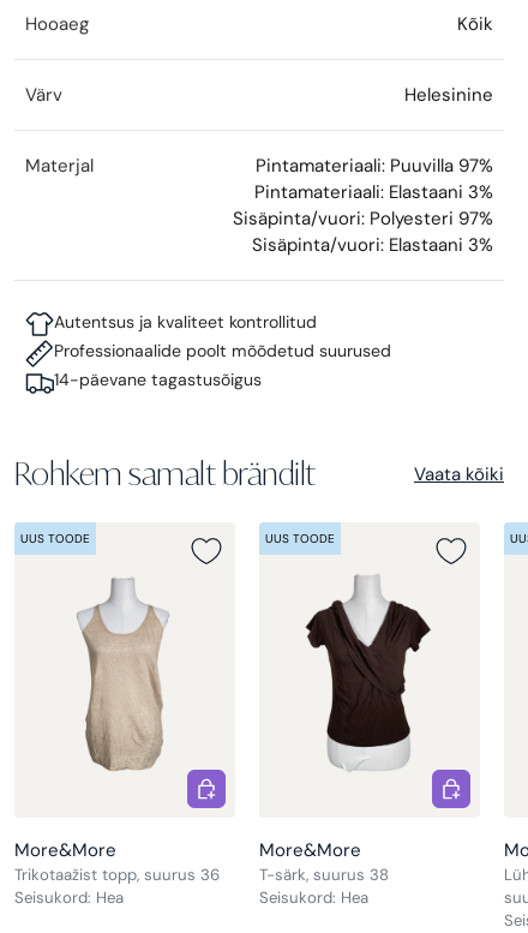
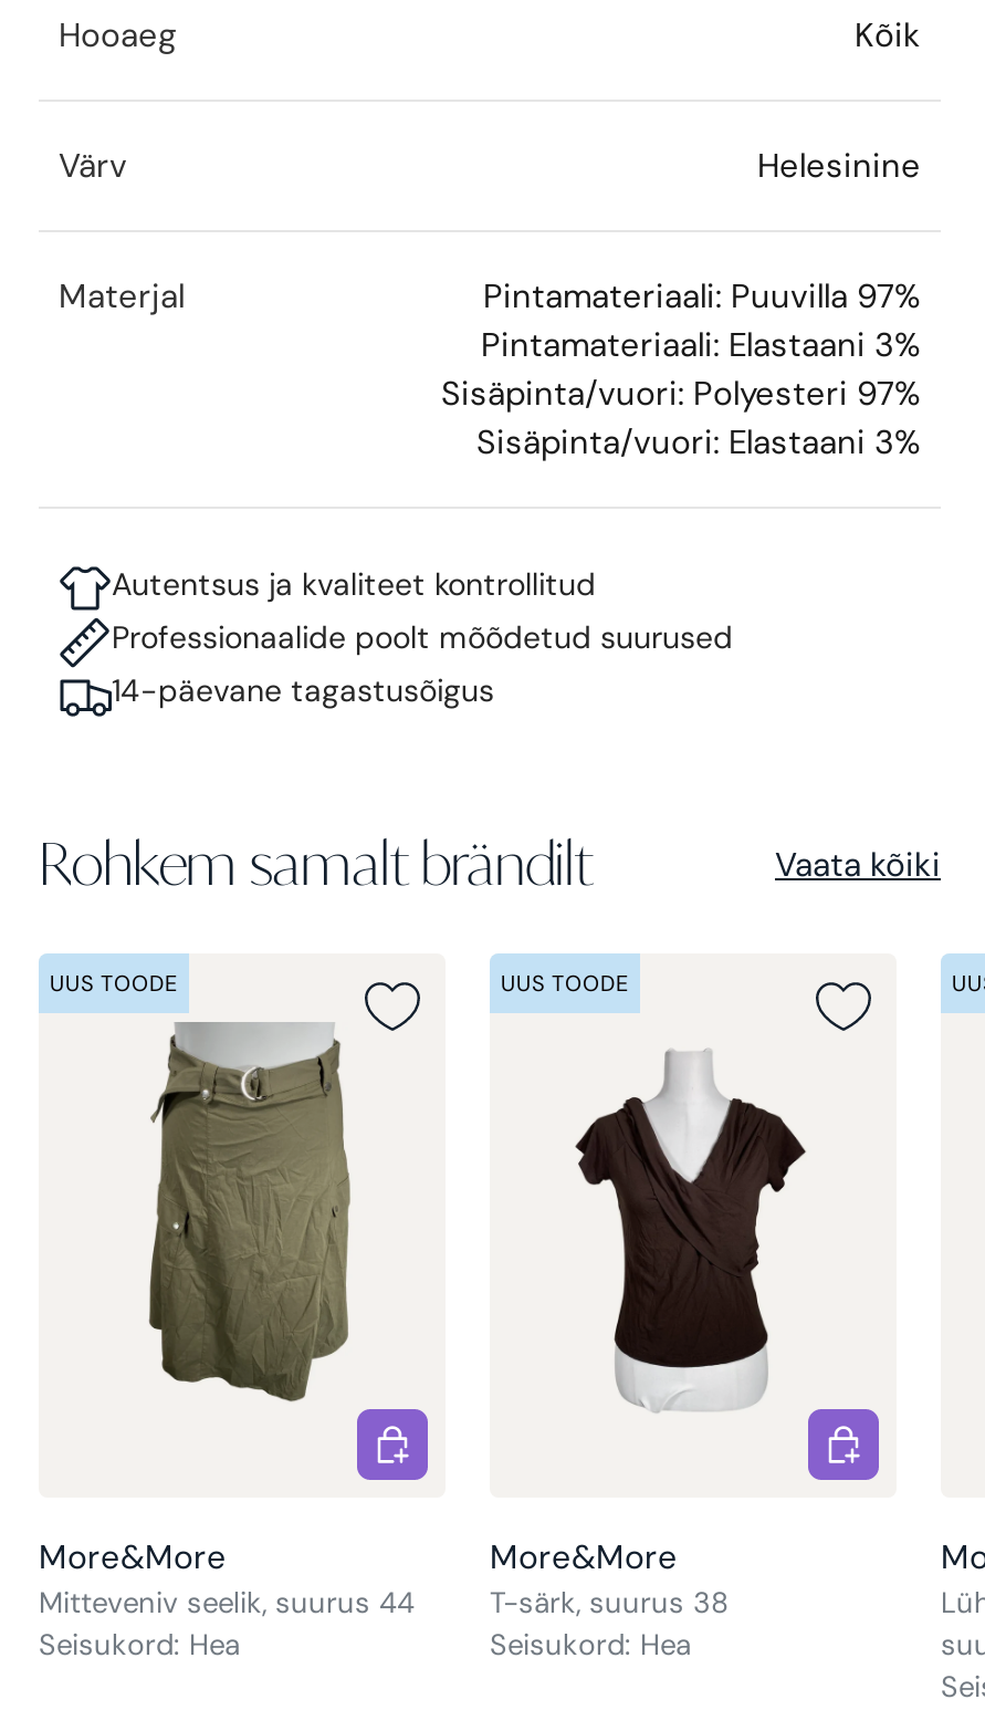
[74,561,184,772] [image] -> [147,1022,353,1411] [image]
[14,864,220,884] Trikotaažist topp, suurus 36 -> [39,1583,415,1621] Mitteveniv seelik, suurus 44

